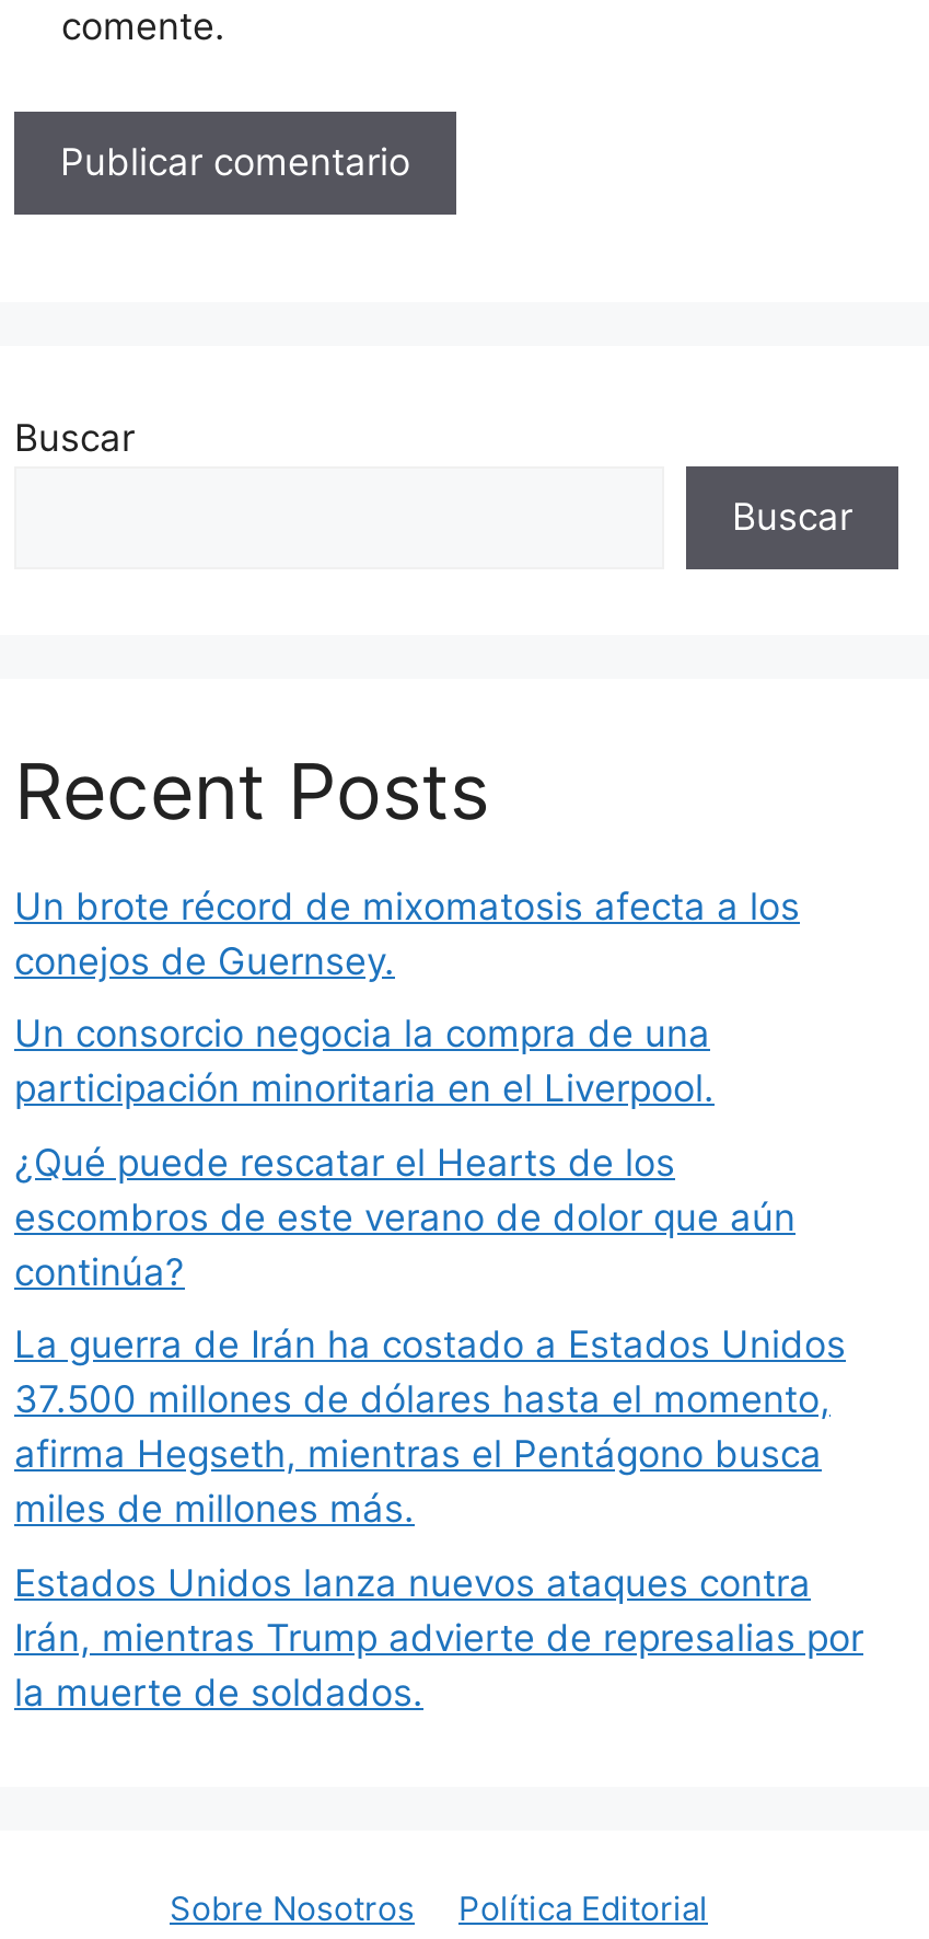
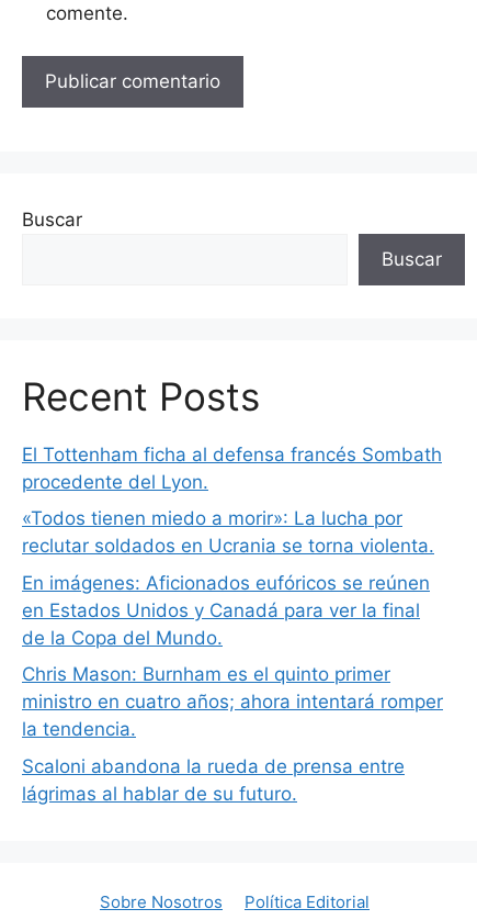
[14,884,800,983] Un brote récord de mixomatosis afecta a los | conejos de Guernsey. -> [22,443,442,493] El Tottenham ficha al defensa francés Sombath | procedente del Lyon.
[14,1012,715,1111] Un consorcio negocia la compra de una | participación minoritaria en el Liverpool. -> [22,507,434,557] «Todos tienen miedo a morir»: La lucha por | reclutar soldados en Ucrania se torna violenta.
[14,1140,796,1293] ¿Qué puede rescatar el Hearts de los | escombros de este verano de dolor que aún | continúa? -> [22,572,430,649] En imágenes: Aficionados eufóricos se reúnen | en Estados Unidos y Canadá para ver la final | de la Copa del Mundo.
[14,1323,846,1531] La guerra de Irán ha costado a Estados Unidos | 37.500 millones de dólares hasta el momento, | afirma Hegseth, mientras el Pentágono busca | miles de millones más. -> [22,663,443,740] Chris Mason: Burnham es el quinto primer | ministro en cuatro años; ahora intentará romper | la tendencia.
[14,1561,863,1714] Estados Unidos lanza nuevos ataques contra | Irán, mientras Trump advierte de represalias por | la muerte de soldados. -> [22,755,405,804] Scaloni abandona la rueda de prensa entre | lágrimas al hablar de su futuro.

